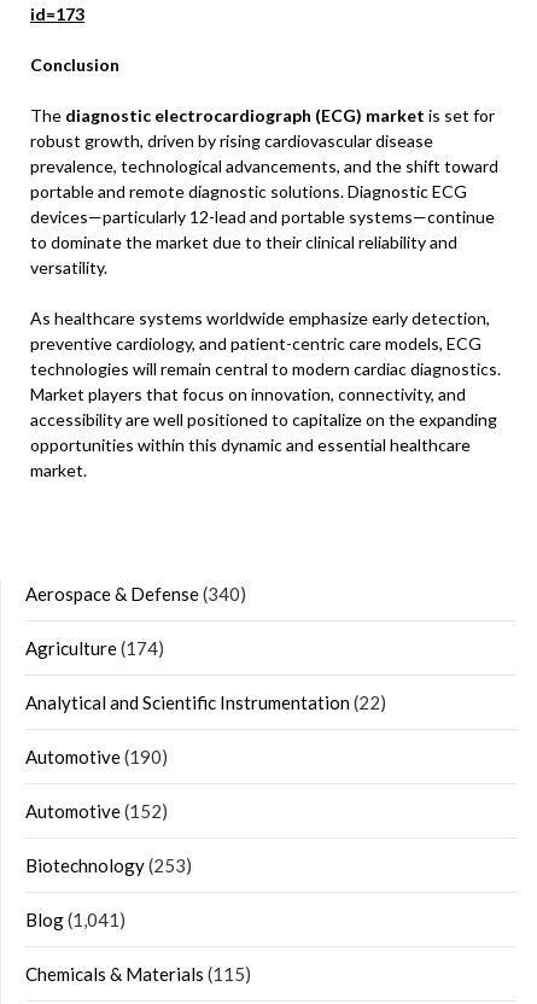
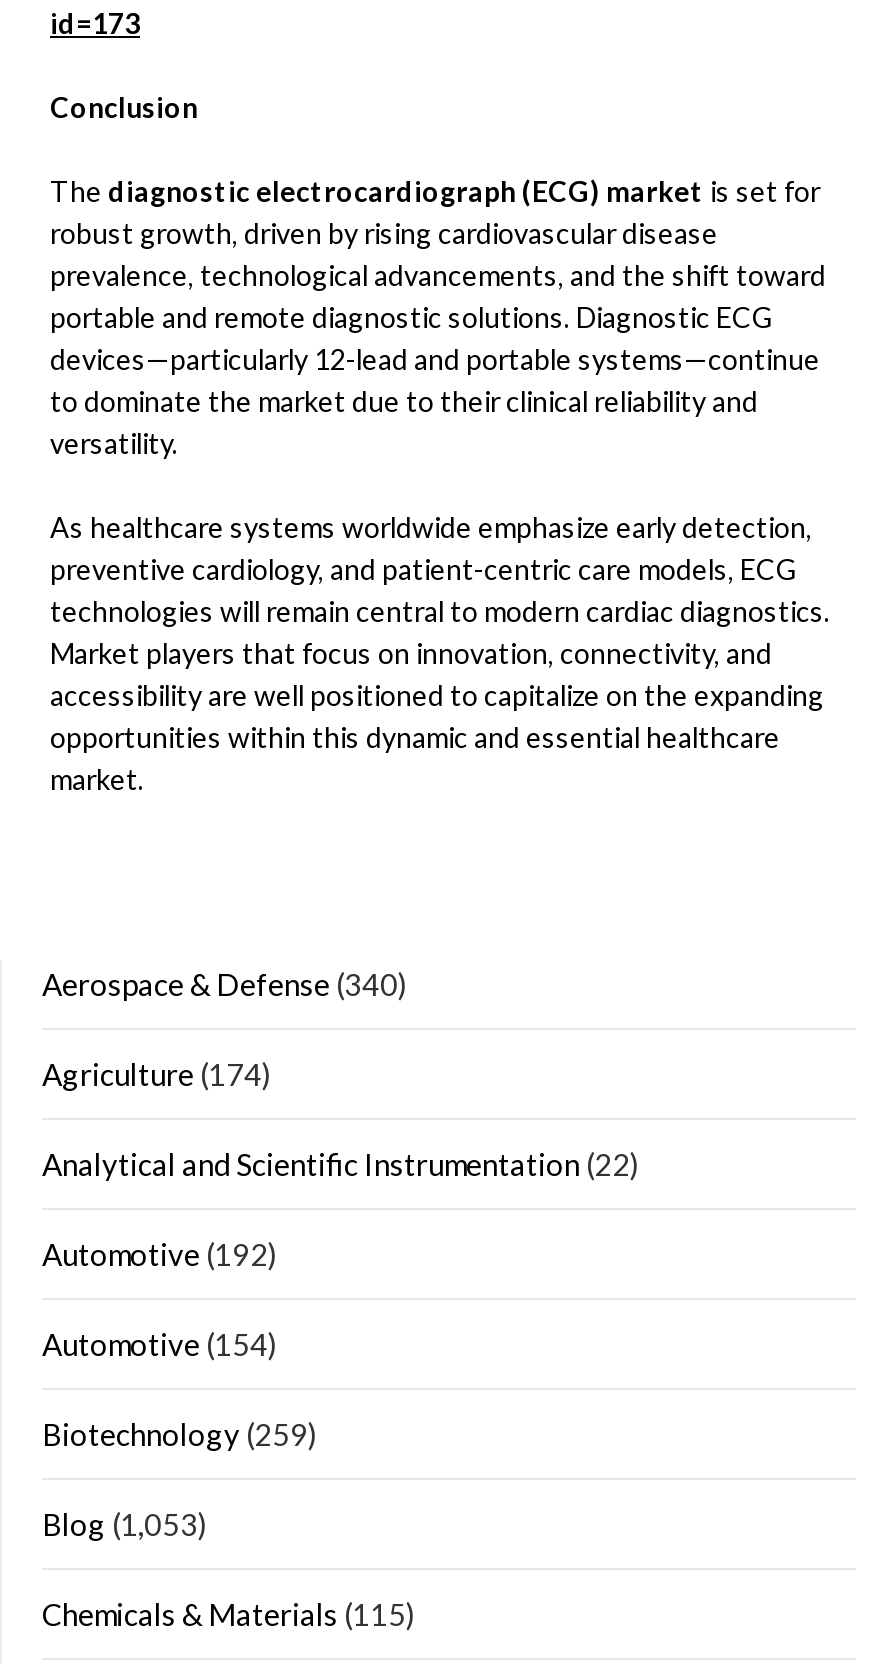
[25,746,168,767] Automotive (190) -> [42,1236,278,1272] Automotive (192)
[25,800,168,822] Automotive (152) -> [42,1326,278,1362] Automotive (154)
[25,854,192,876] Biotechnology (253) -> [42,1416,318,1452] Biotechnology (259)
[25,909,126,930] Blog (1,041) -> [42,1506,208,1542] Blog (1,053)

